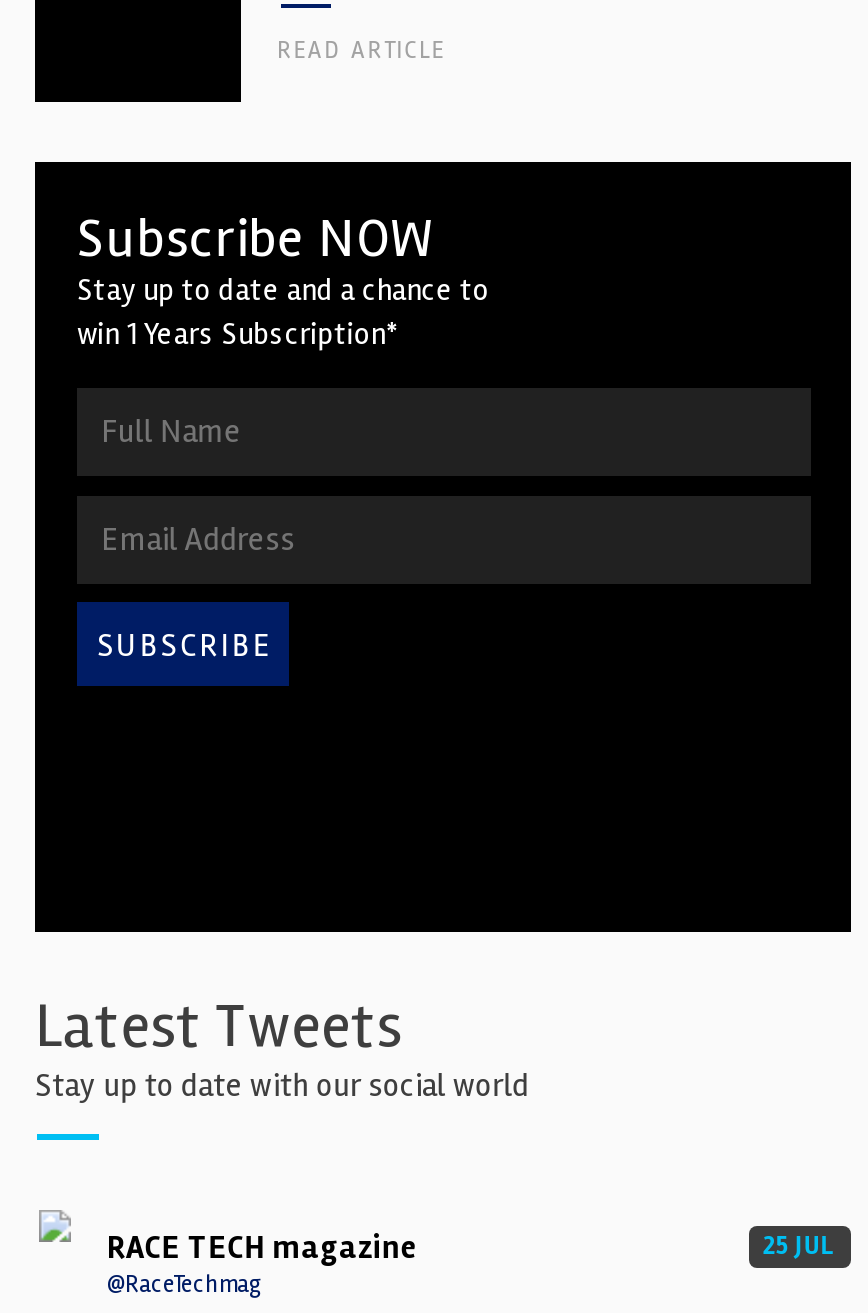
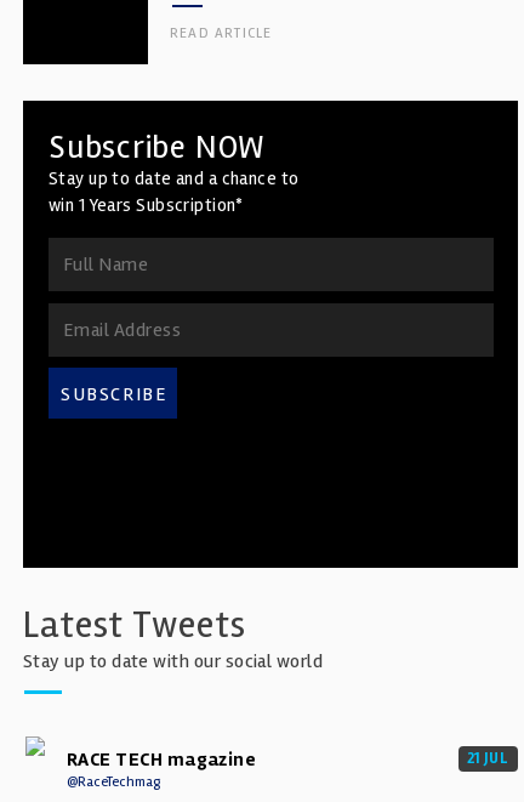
[762,1229,835,1261] 25 JUL -> [467,748,508,768] 21 JUL

